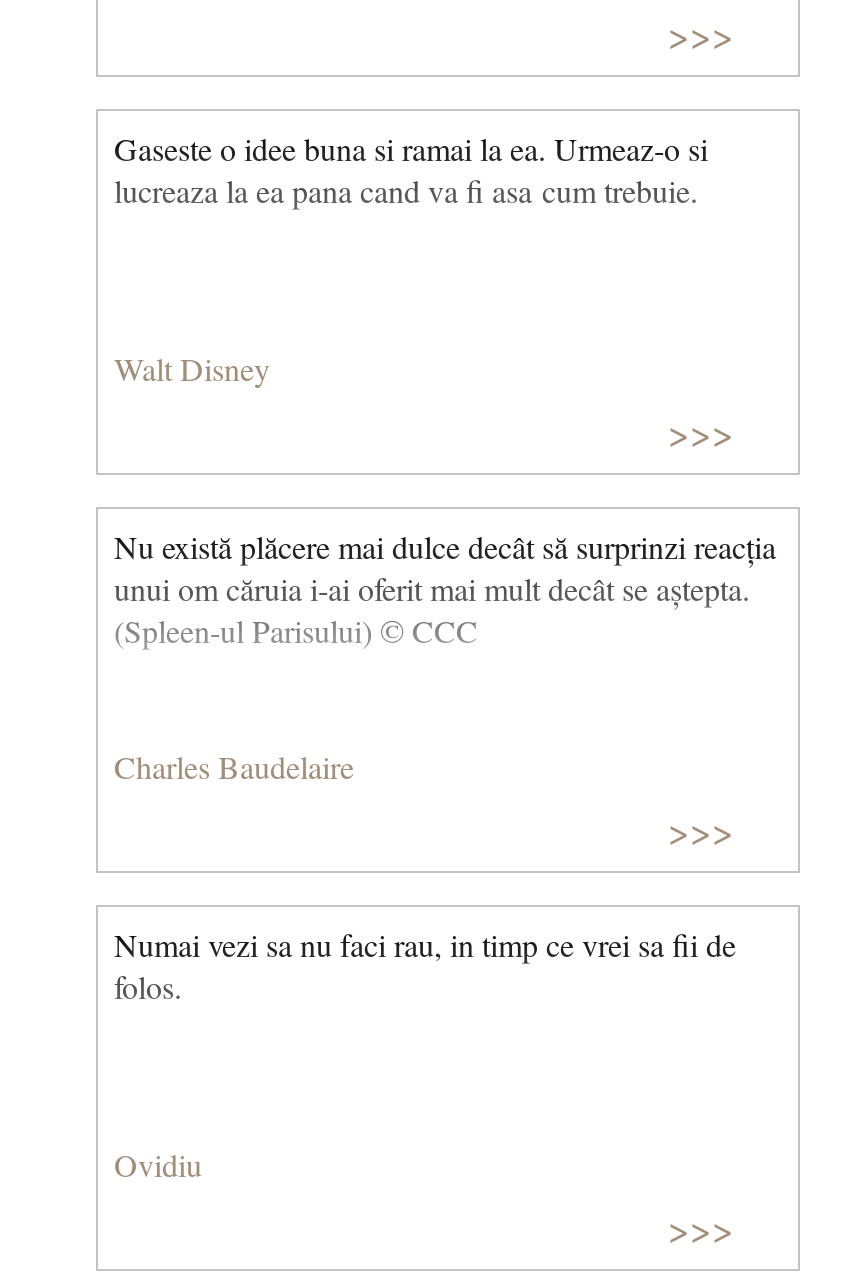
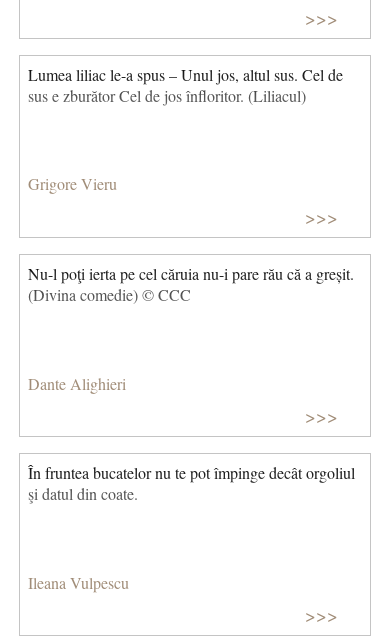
[114,127,708,211] Gaseste o idee buna si ramai la ea. Urmeaz-o si | lucreaza la ea pana cand va fi asa cum trebuie. -> [28,64,343,106] Lumea liliac le-a spus – Unul jos, altul sus. Cel de | sus e zburător Cel de jos înfloritor. (Liliacul)
[114,346,270,388] Walt Disney -> [28,173,117,194] Grigore Vieru
[114,525,776,651] Nu există plăcere mai dulce decât să surprinzi reacția | unui om căruia i-ai oferit mai mult decât se aștepta. | (Spleen-ul Parisului) © CCC -> [28,263,354,305] Nu-l poţi ierta pe cel căruia nu-i pare rău că a greșit. | (Divina comedie) © CCC
[114,744,354,786] Charles Baudelaire -> [28,373,126,394] Dante Alighieri
[114,923,736,1007] Numai vezi sa nu faci rau, in timp ce vrei sa fii de | folos. -> [28,462,355,504] În fruntea bucatelor nu te pot împinge decât orgoliul | şi datul din coate.
[114,1143,202,1185] Ovidiu -> [28,572,129,593] Ileana Vulpescu

